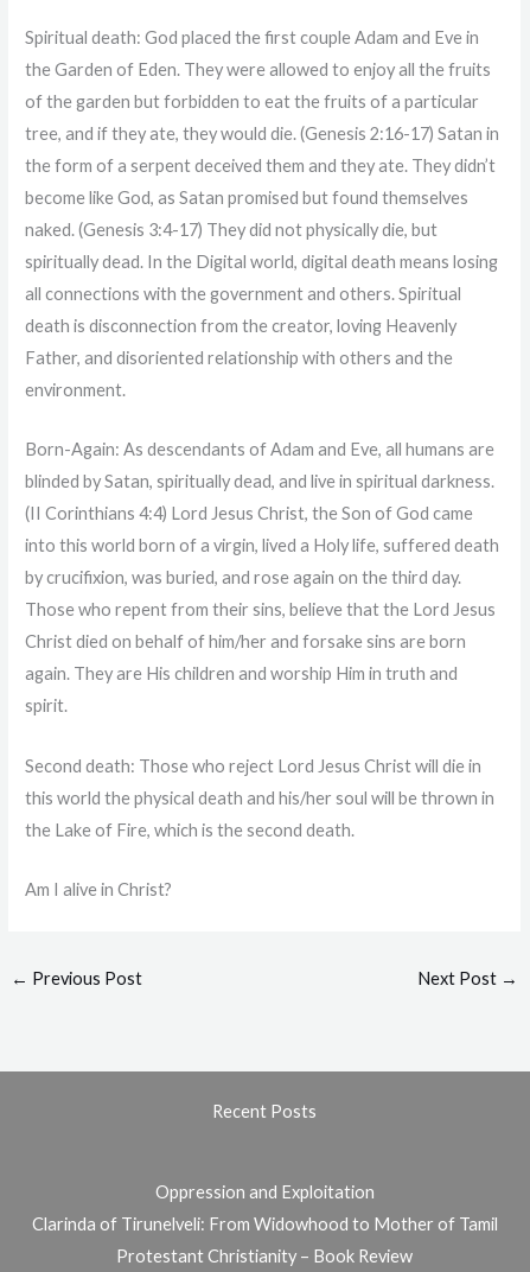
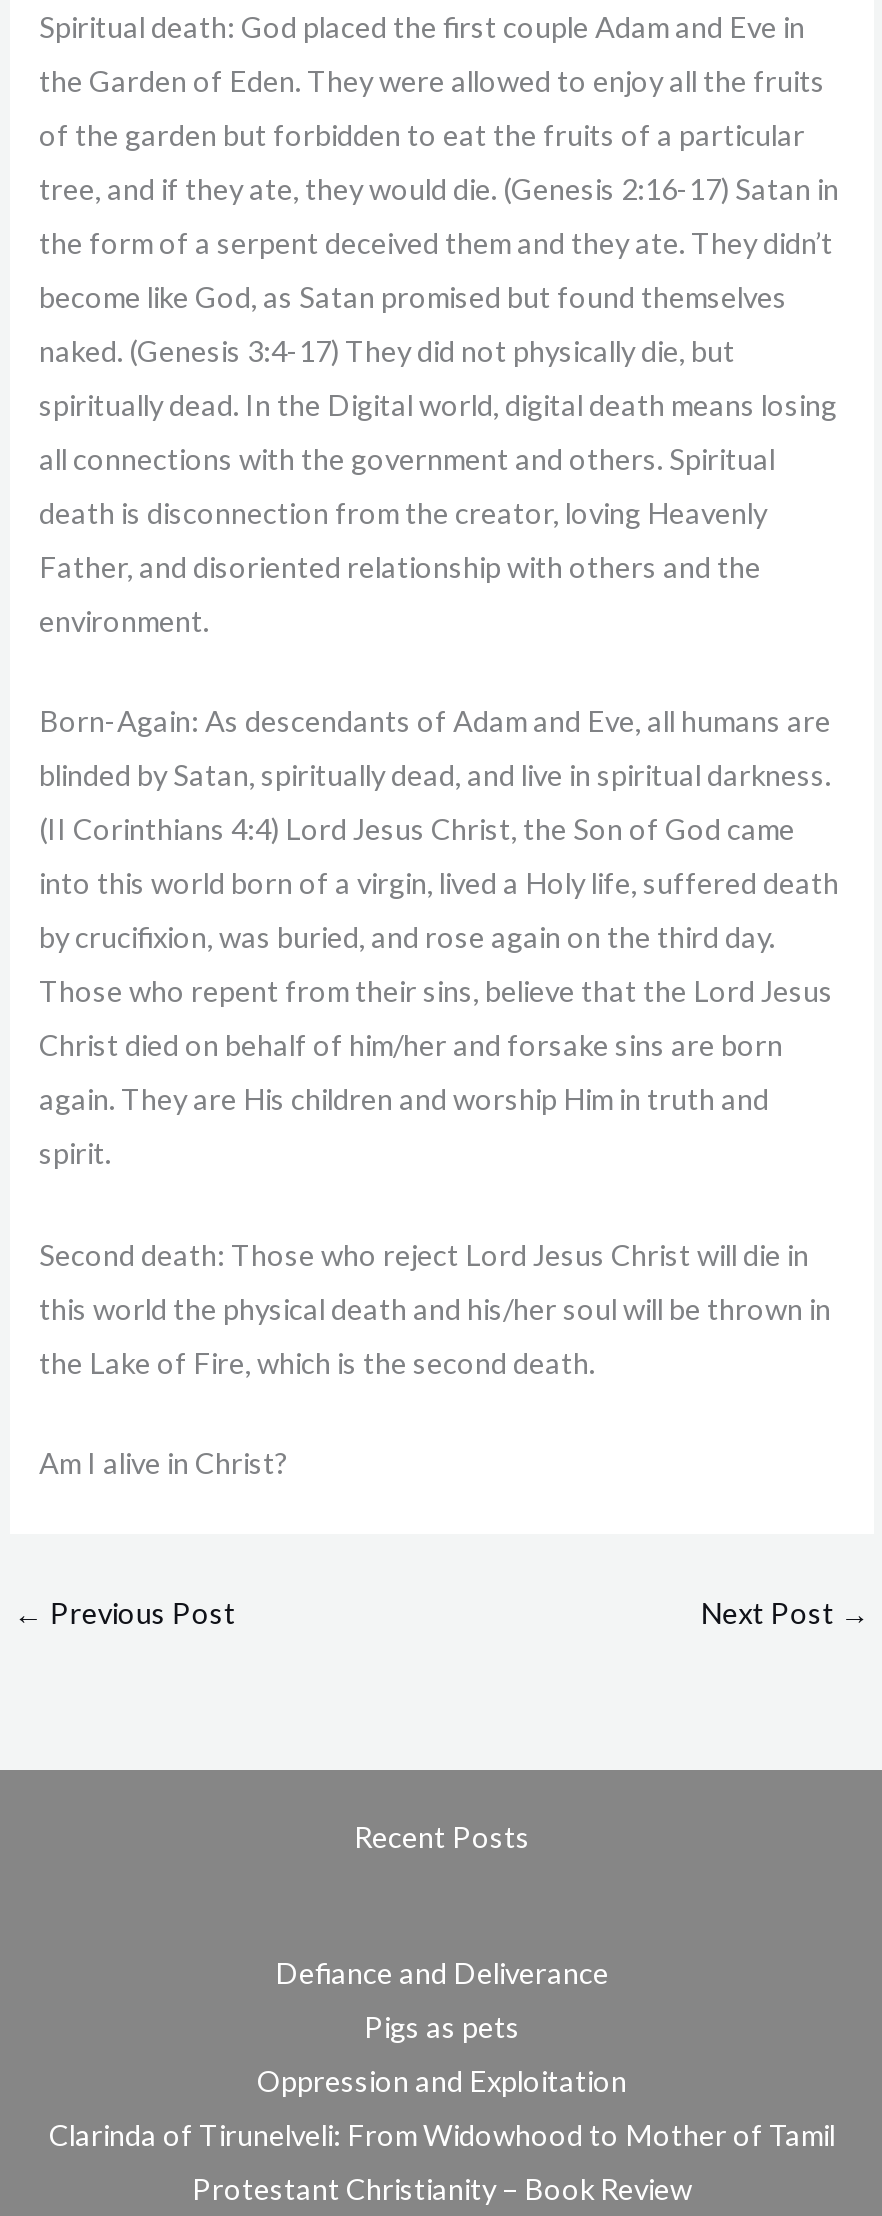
none -> [275,1956,609,2044] Defiance and Deliverance | Pigs as pets

